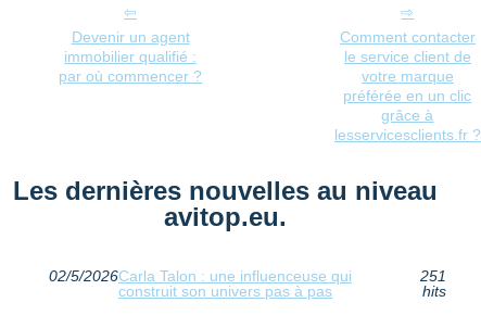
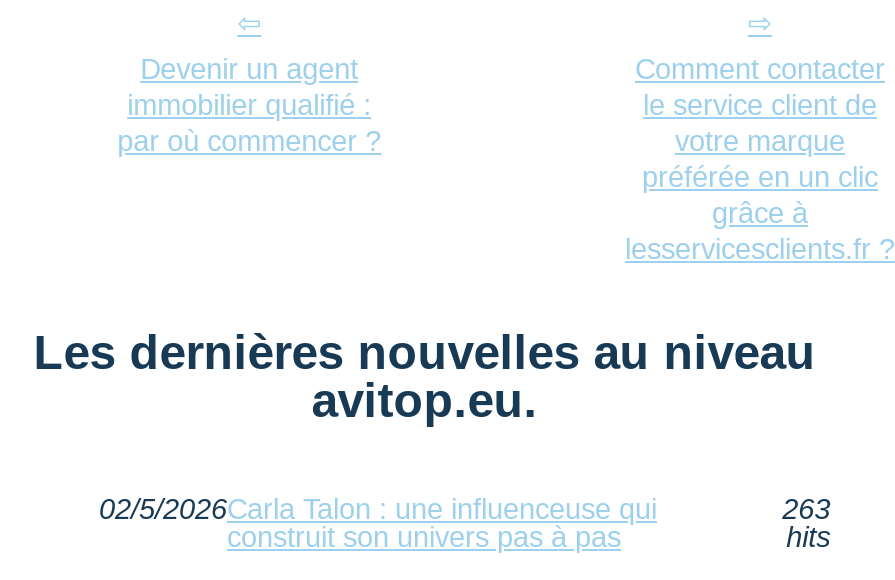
[420,267,446,285] 251 -> [782,493,830,525] 263

